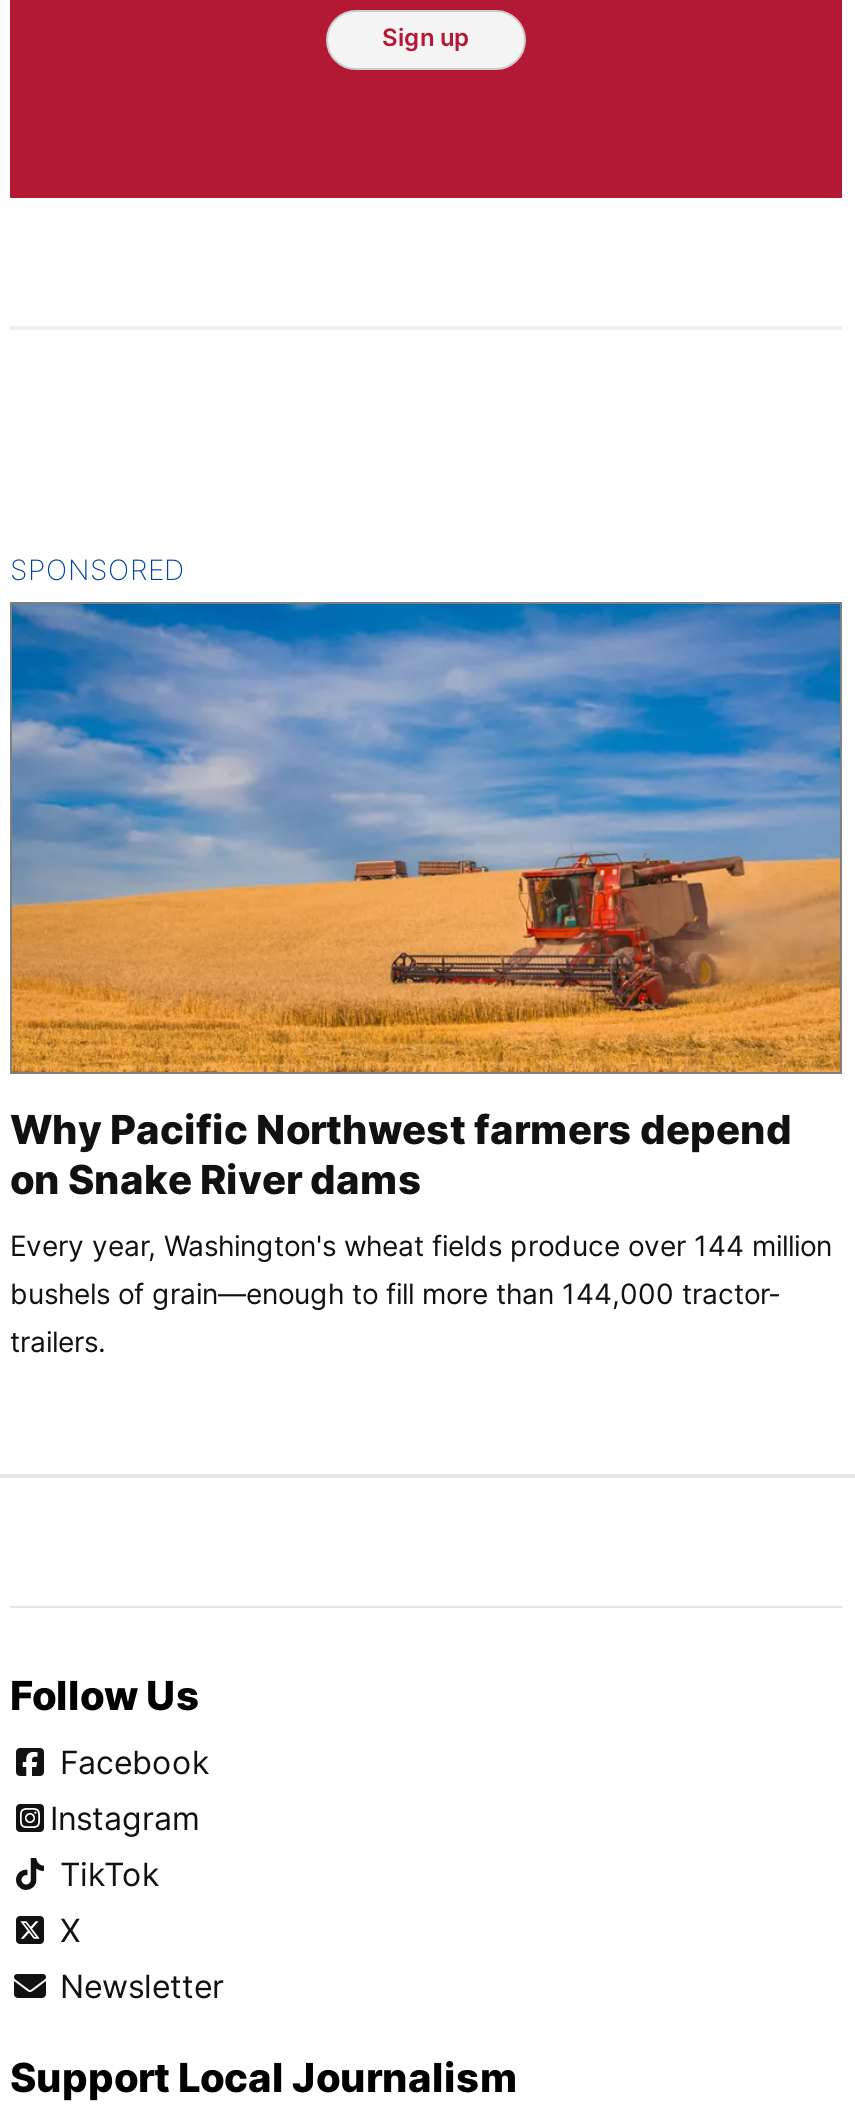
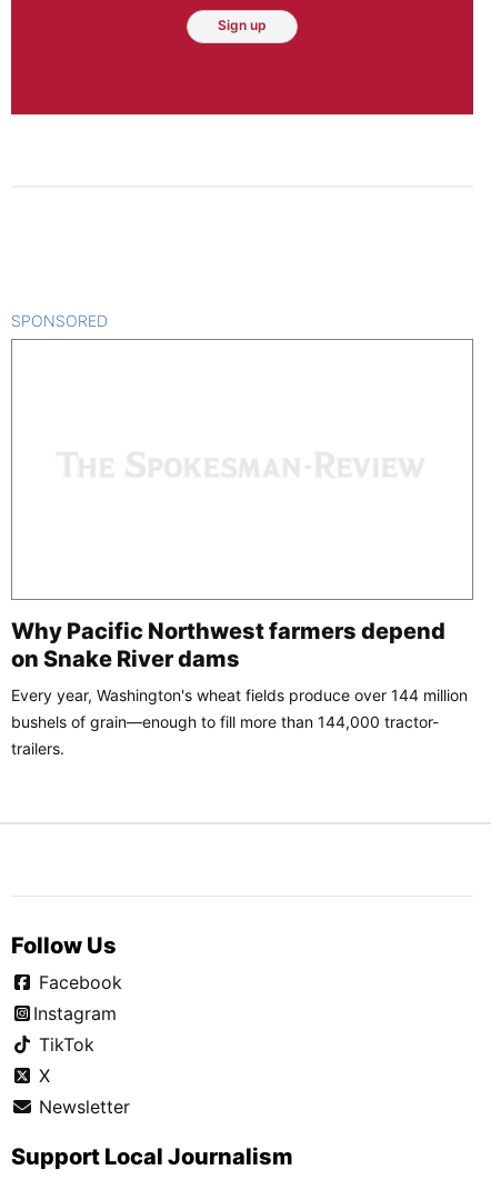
[10,602,842,1074] [image] -> none

